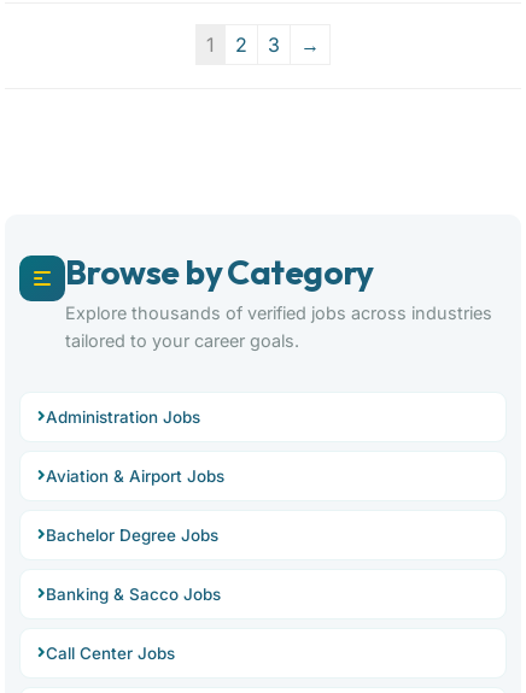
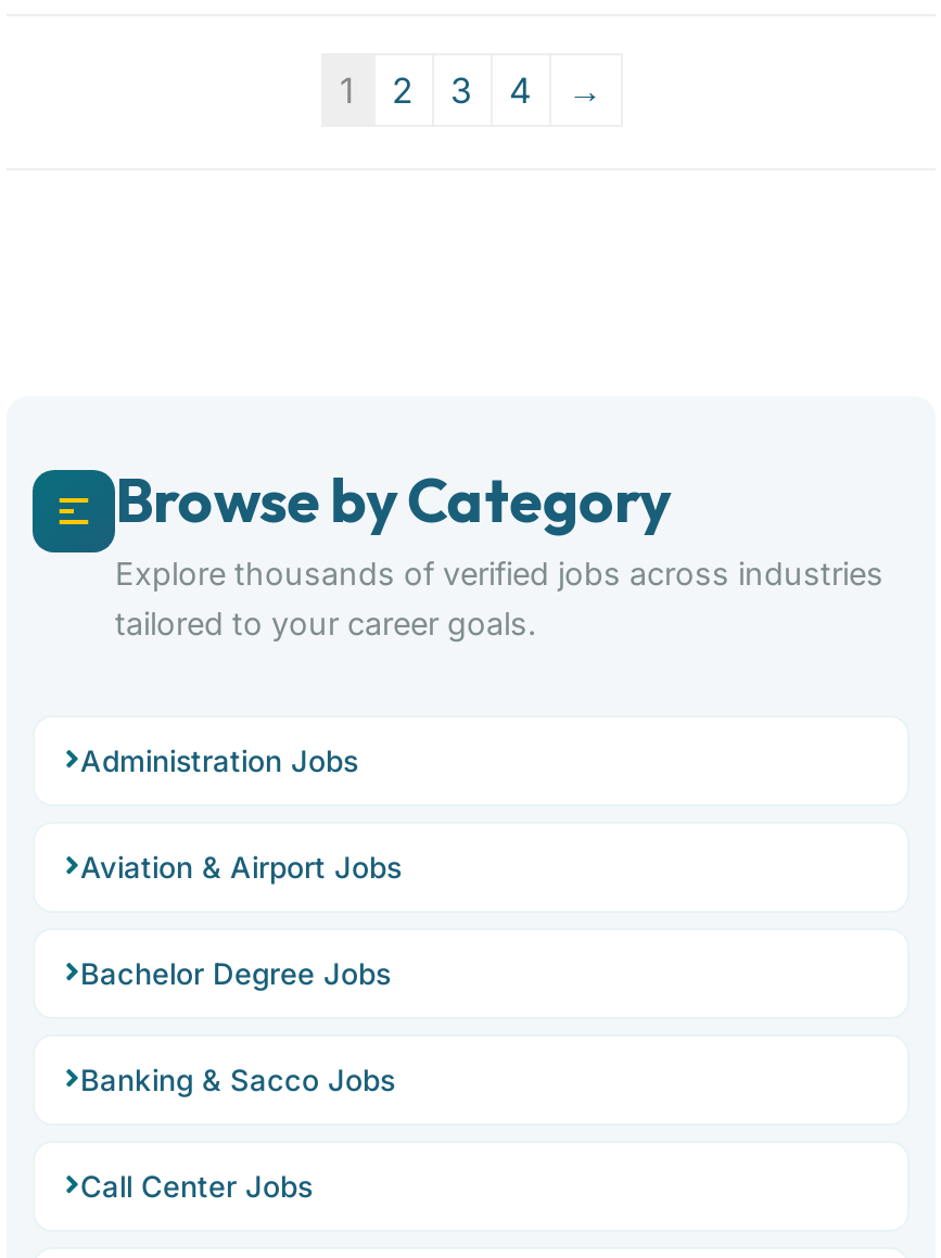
none -> [509,67,531,111] 4

